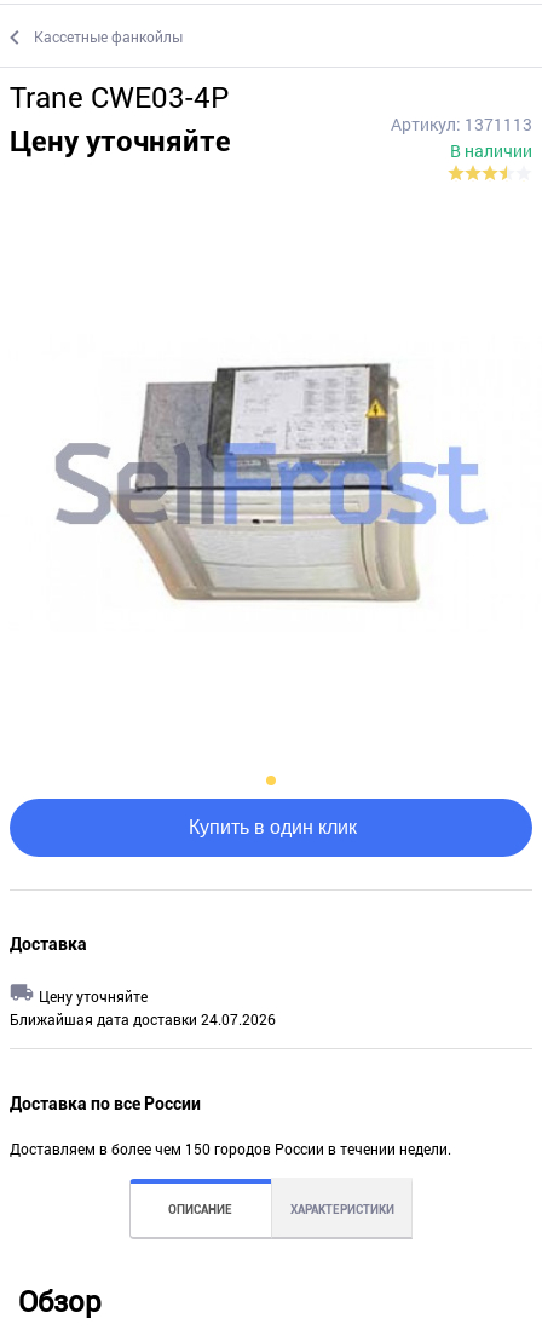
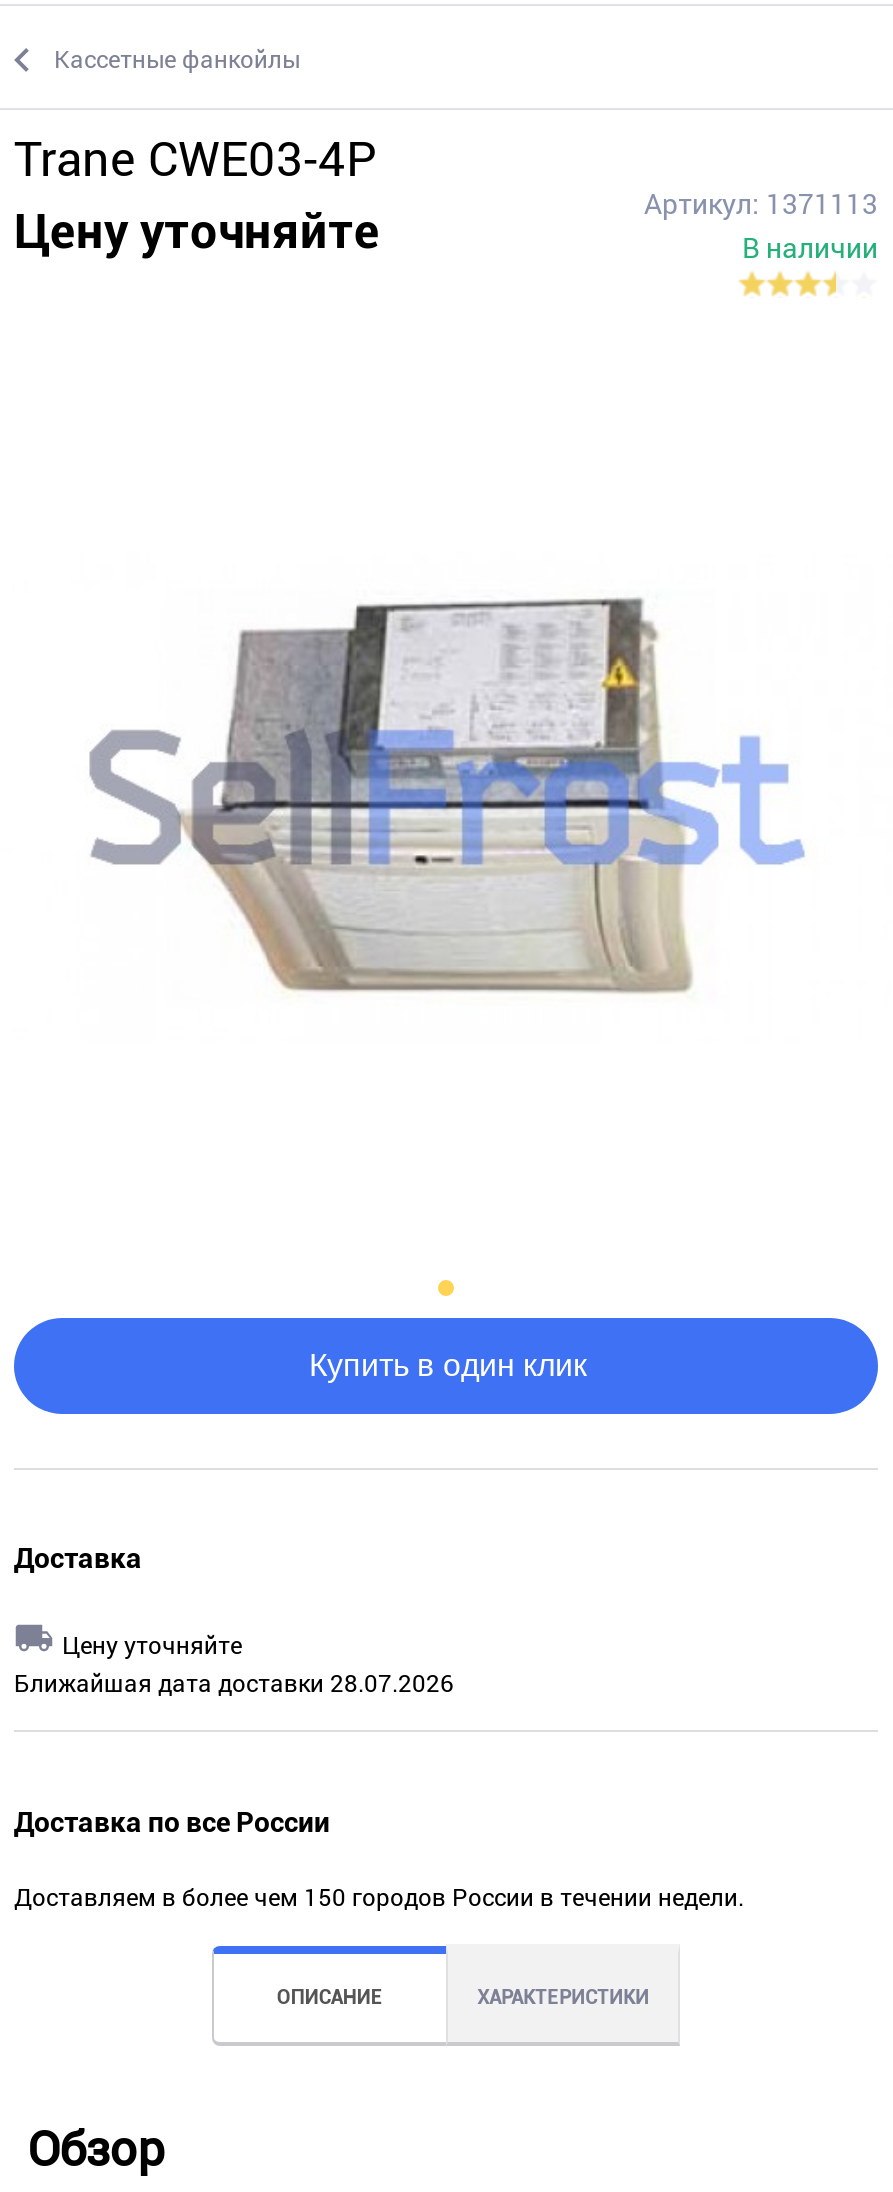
[10,1009,276,1029] Ближайшая дата доставки 24.07.2026 -> [14,1666,454,1698] Ближайшая дата доставки 28.07.2026

